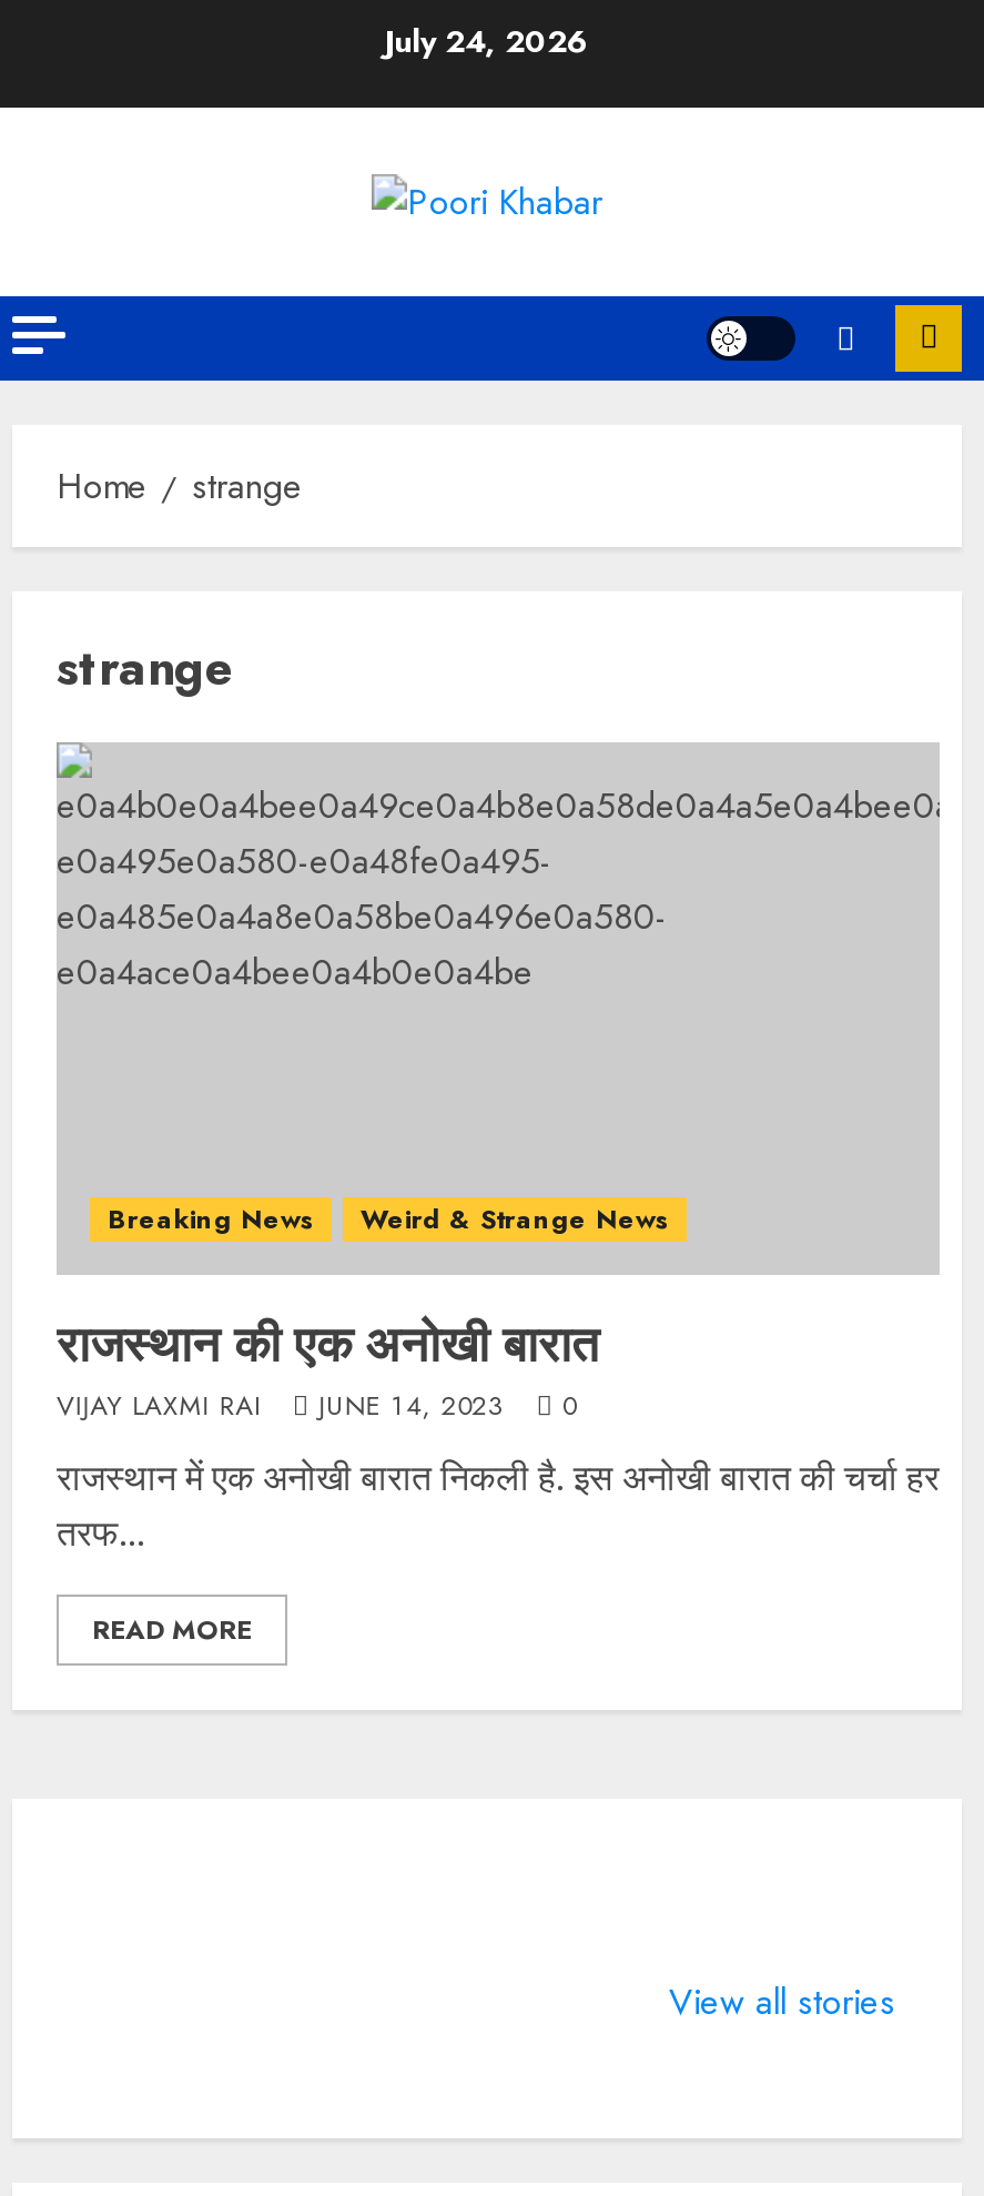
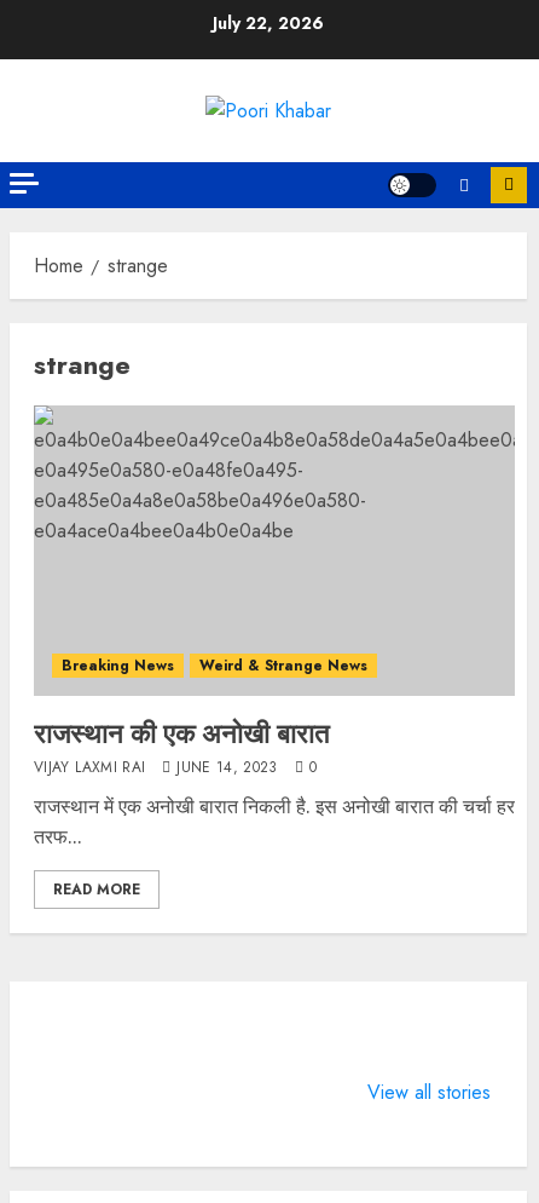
[385,18,589,63] July 24, 2026 -> [213,11,324,35] July 22, 2026

